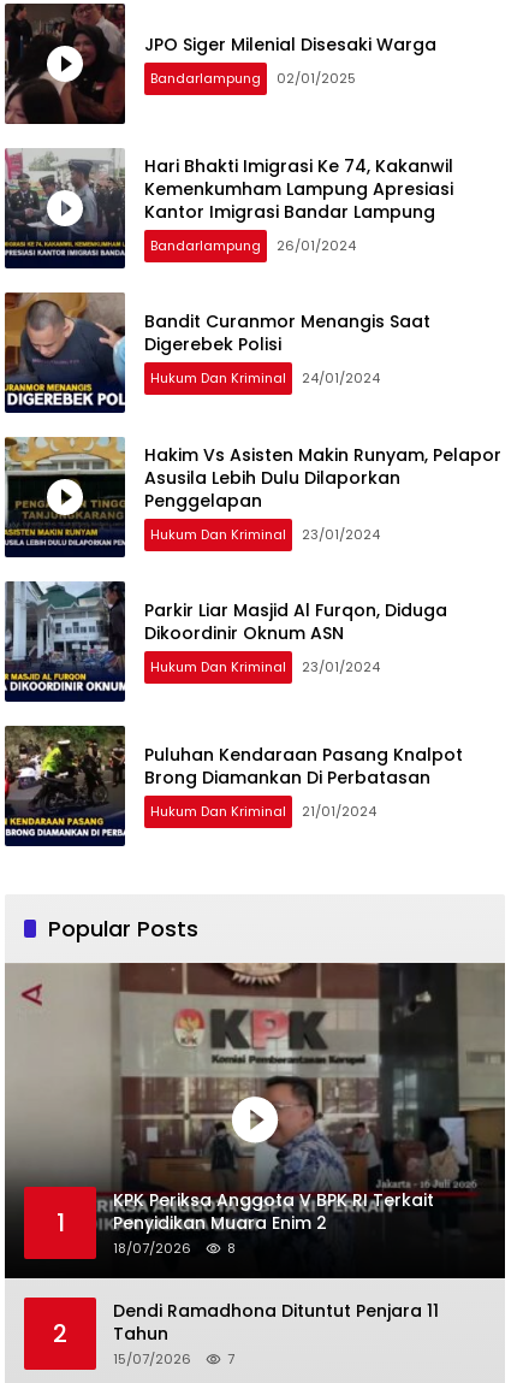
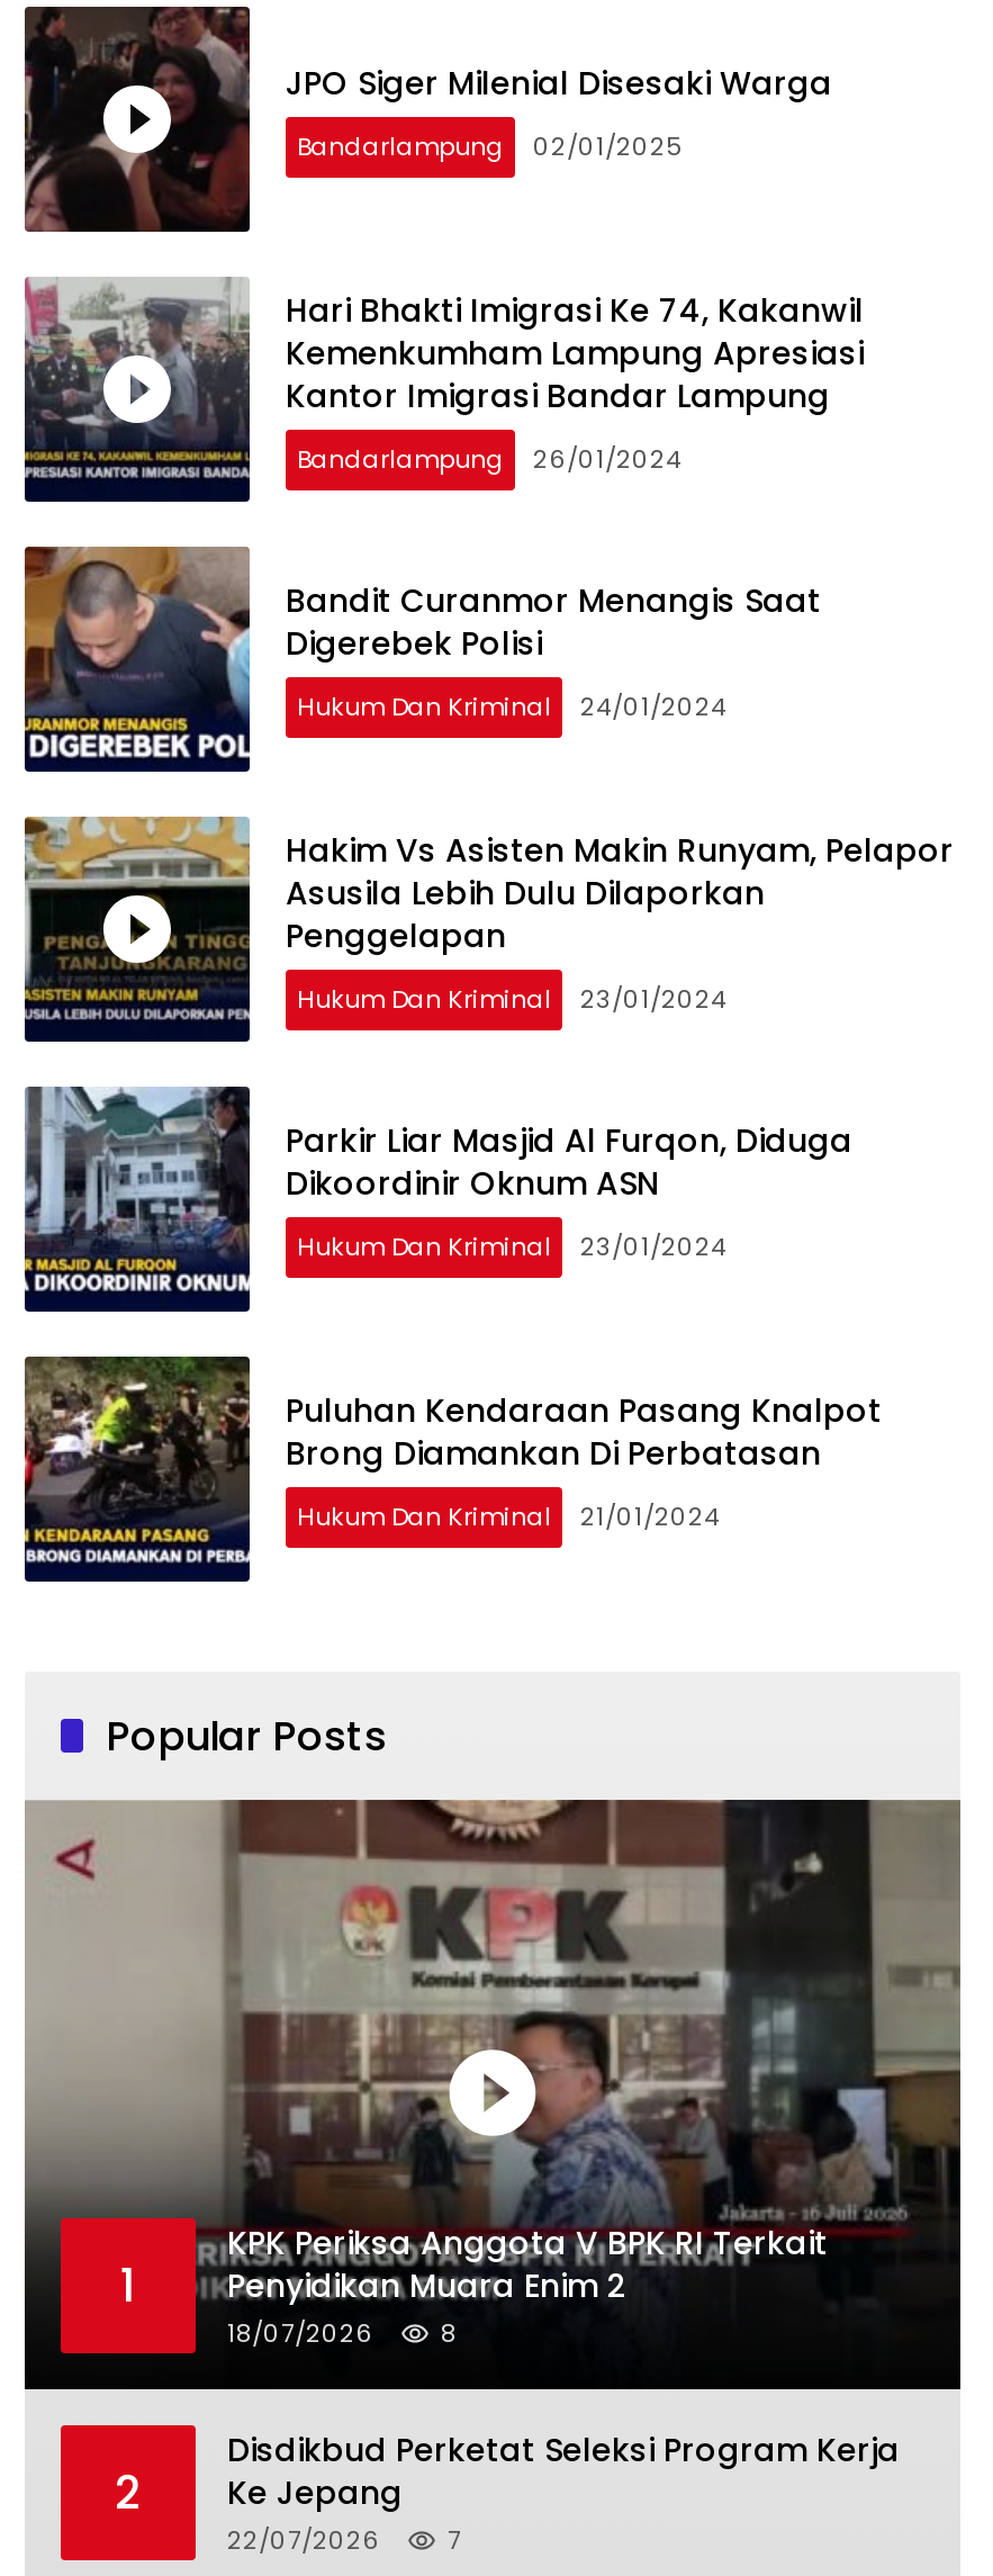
[113,1298,439,1368] Dendi Ramadhona Dituntut Penjara 11 | Tahun | 15/07/2026 -> [227,2427,900,2557] Disdikbud Perketat Seleksi Program Kerja | Ke Jepang | 22/07/2026

